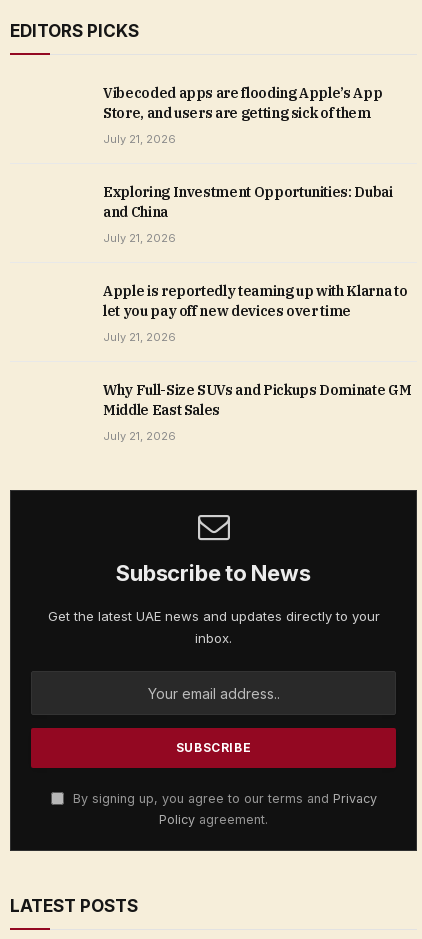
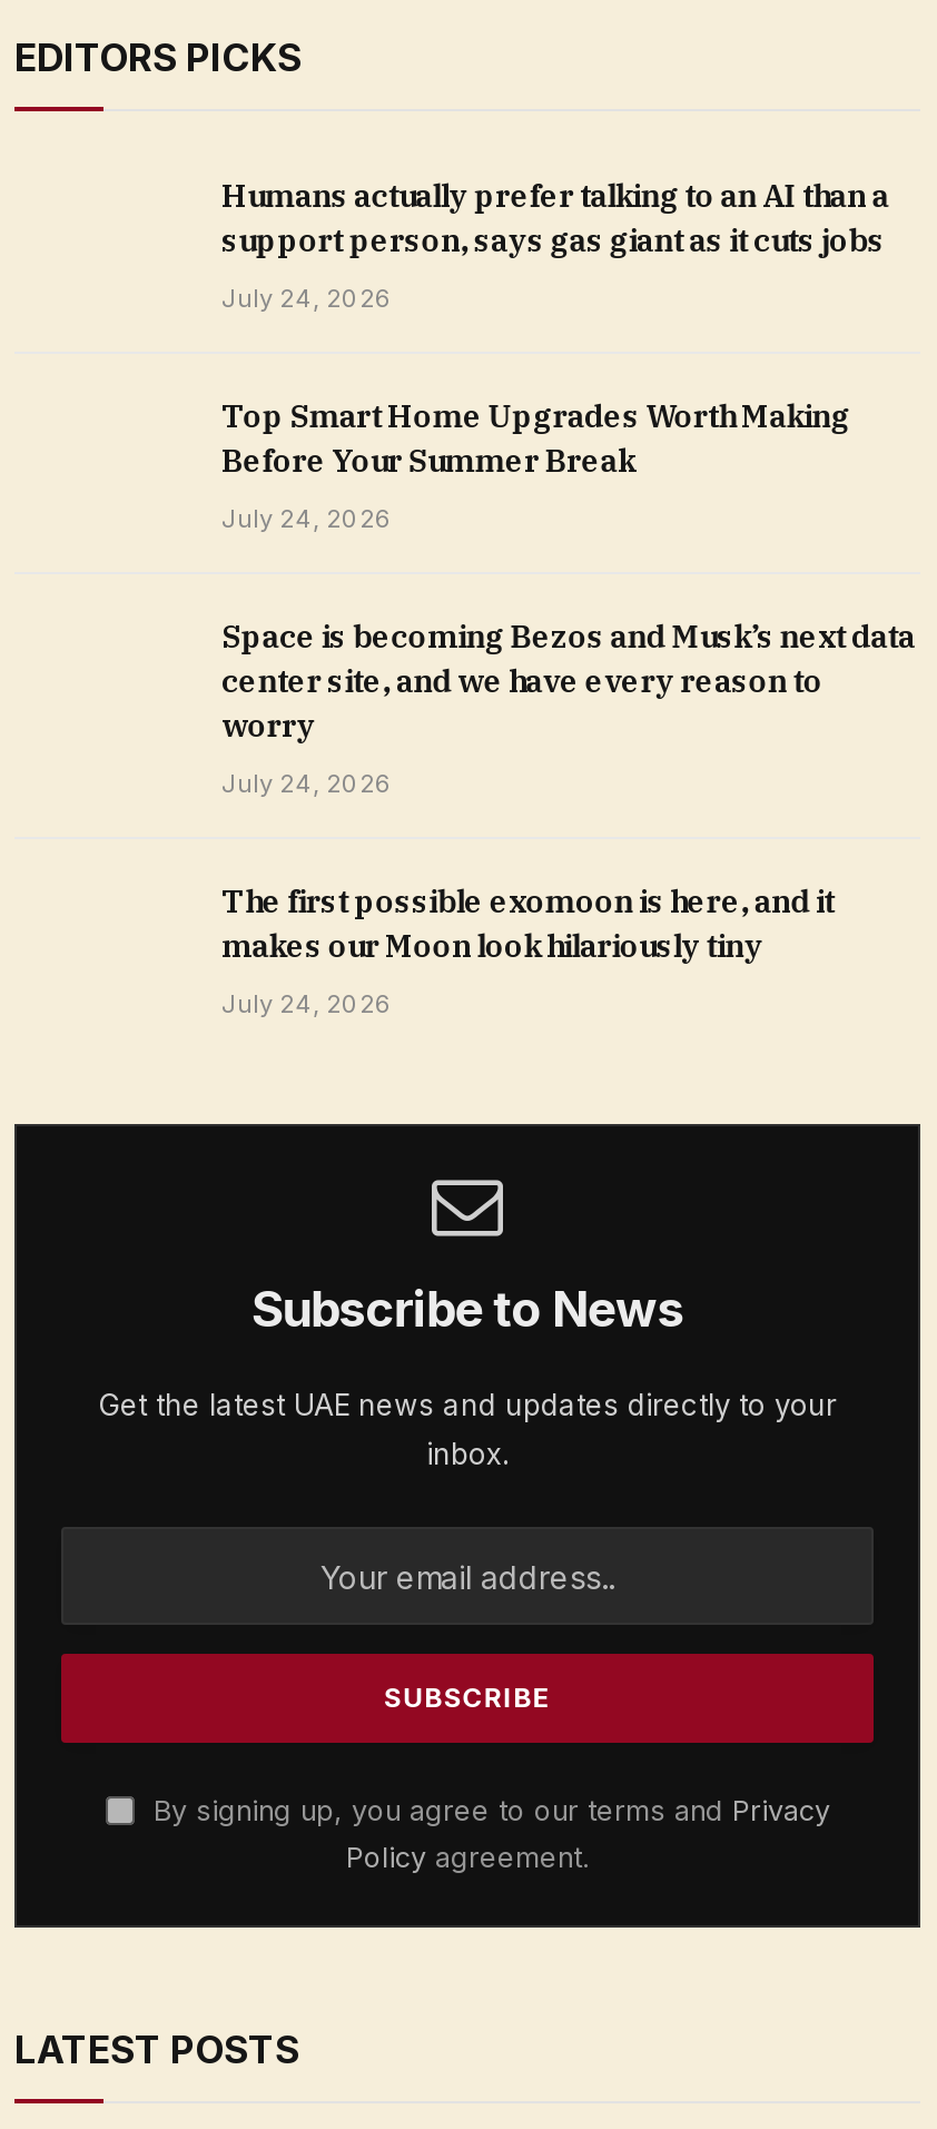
[103,84,382,122] Vibecoded apps are flooding Apple’s App | Store, and users are getting sick of them -> [221,177,889,261] Humans actually prefer talking to an AI than a | support person, says gas giant as it cuts jobs
[103,132,176,146] July 21, 2026 -> [221,283,393,315] July 24, 2026
[103,183,393,221] Exploring Investment Opportunities: Dubai | and China -> [221,397,850,481] Top Smart Home Upgrades Worth Making | Before Your Summer Break
[103,231,176,245] July 21, 2026 -> [221,504,393,535] July 24, 2026
[103,282,407,320] Apple is reportedly teaming up with Klarna to | let you pay off new devices over time -> [221,617,915,746] Space is becoming Bezos and Musk’s next data | center site, and we have every reason to | worry
[103,330,176,344] July 21, 2026 -> [221,769,393,800] July 24, 2026
[103,381,411,419] Why Full-Size SUVs and Pickups Dominate GM | Middle East Sales -> [221,882,834,967] The first possible exomoon is here, and it | makes our Moon look hilariously tiny
[103,429,176,443] July 21, 2026 -> [221,989,393,1020] July 24, 2026

